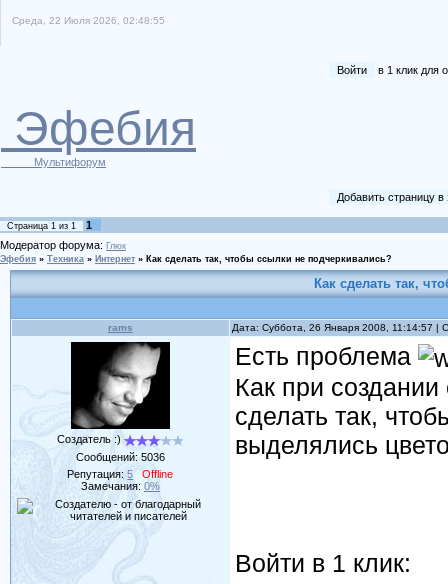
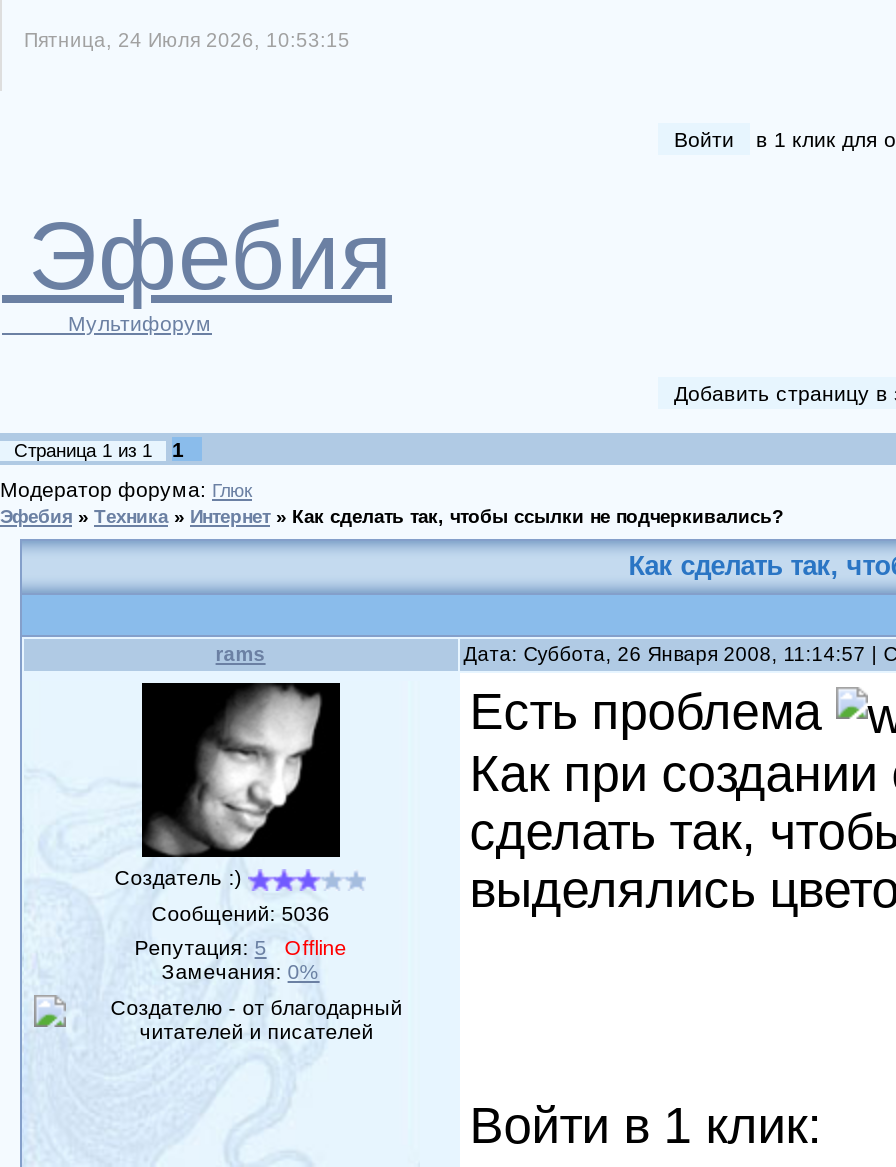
[12,15,165,26] Среда, 22 Июля 2026, 02:48:55 -> [24,29,350,51] Пятница, 24 Июля 2026, 10:53:15

